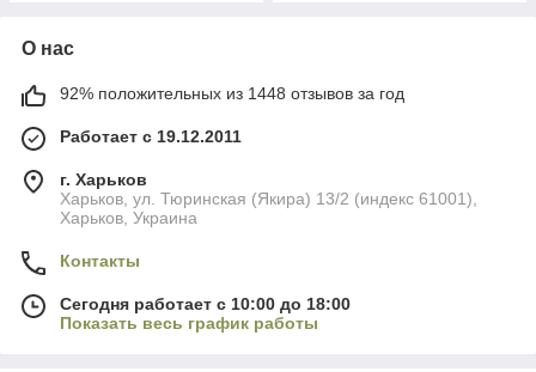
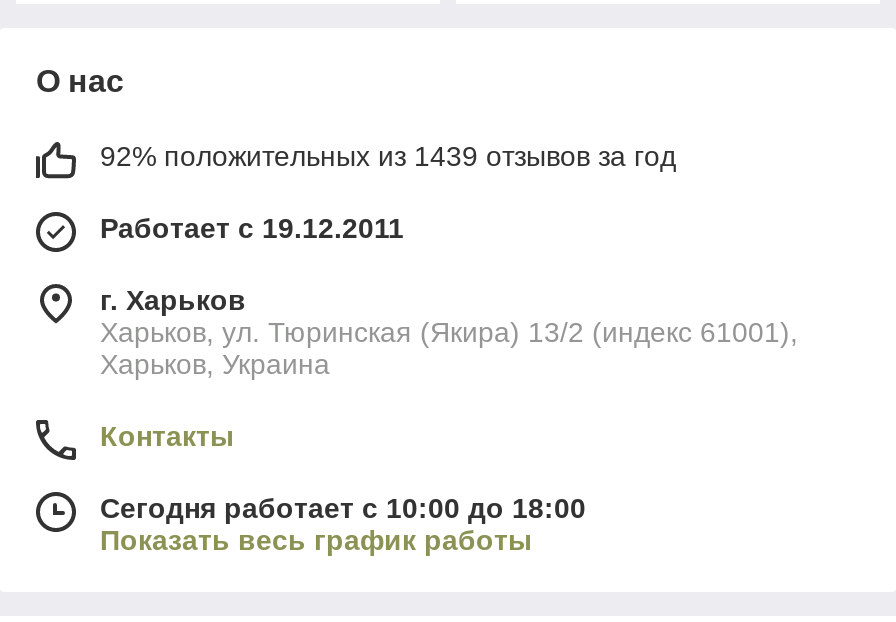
[60,84,404,103] 92% положительных из 1448 отзывов за год -> [100,140,676,172] 92% положительных из 1439 отзывов за год

